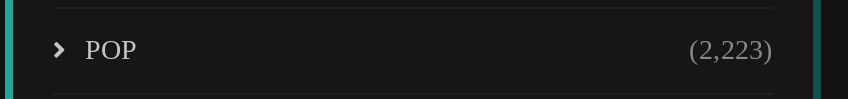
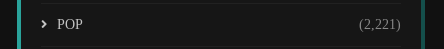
[689,34,773,64] (2,223) -> [359,16,401,31] (2,221)

